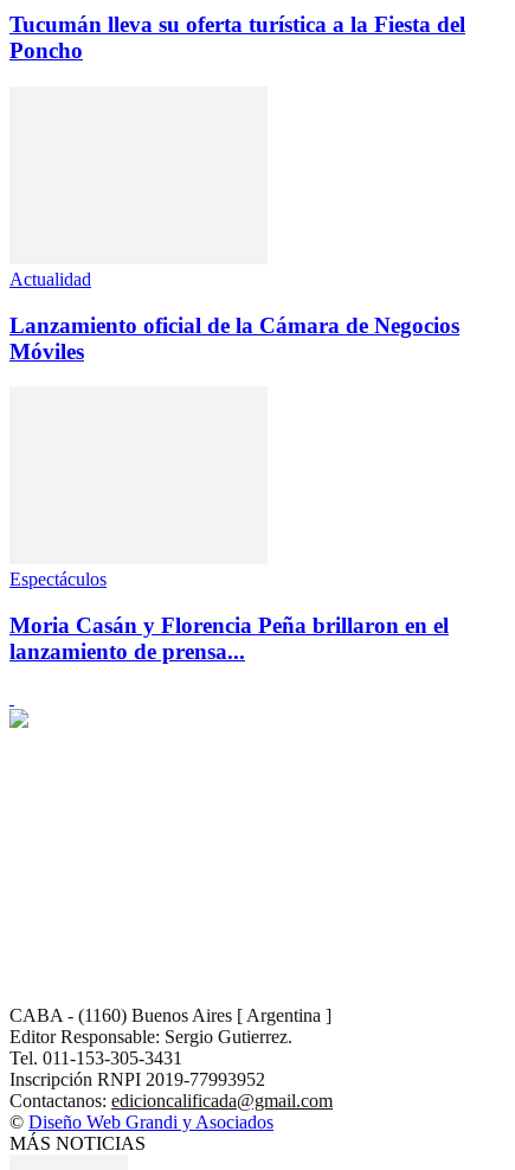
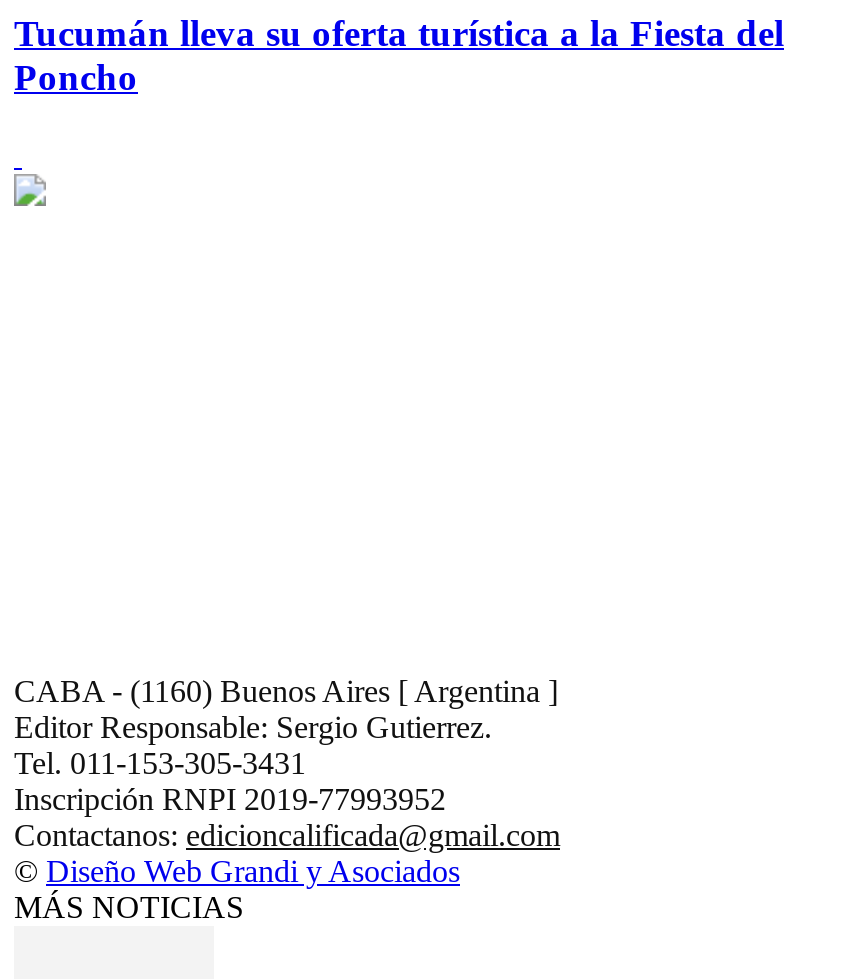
[9,269,459,363] Actualidad | Lanzamiento oficial de la Cámara de Negocios | Móviles -> none
[9,569,449,664] Espectáculos | Moria Casán y Florencia Peña brillaron en el | lanzamiento de prensa... -> none

